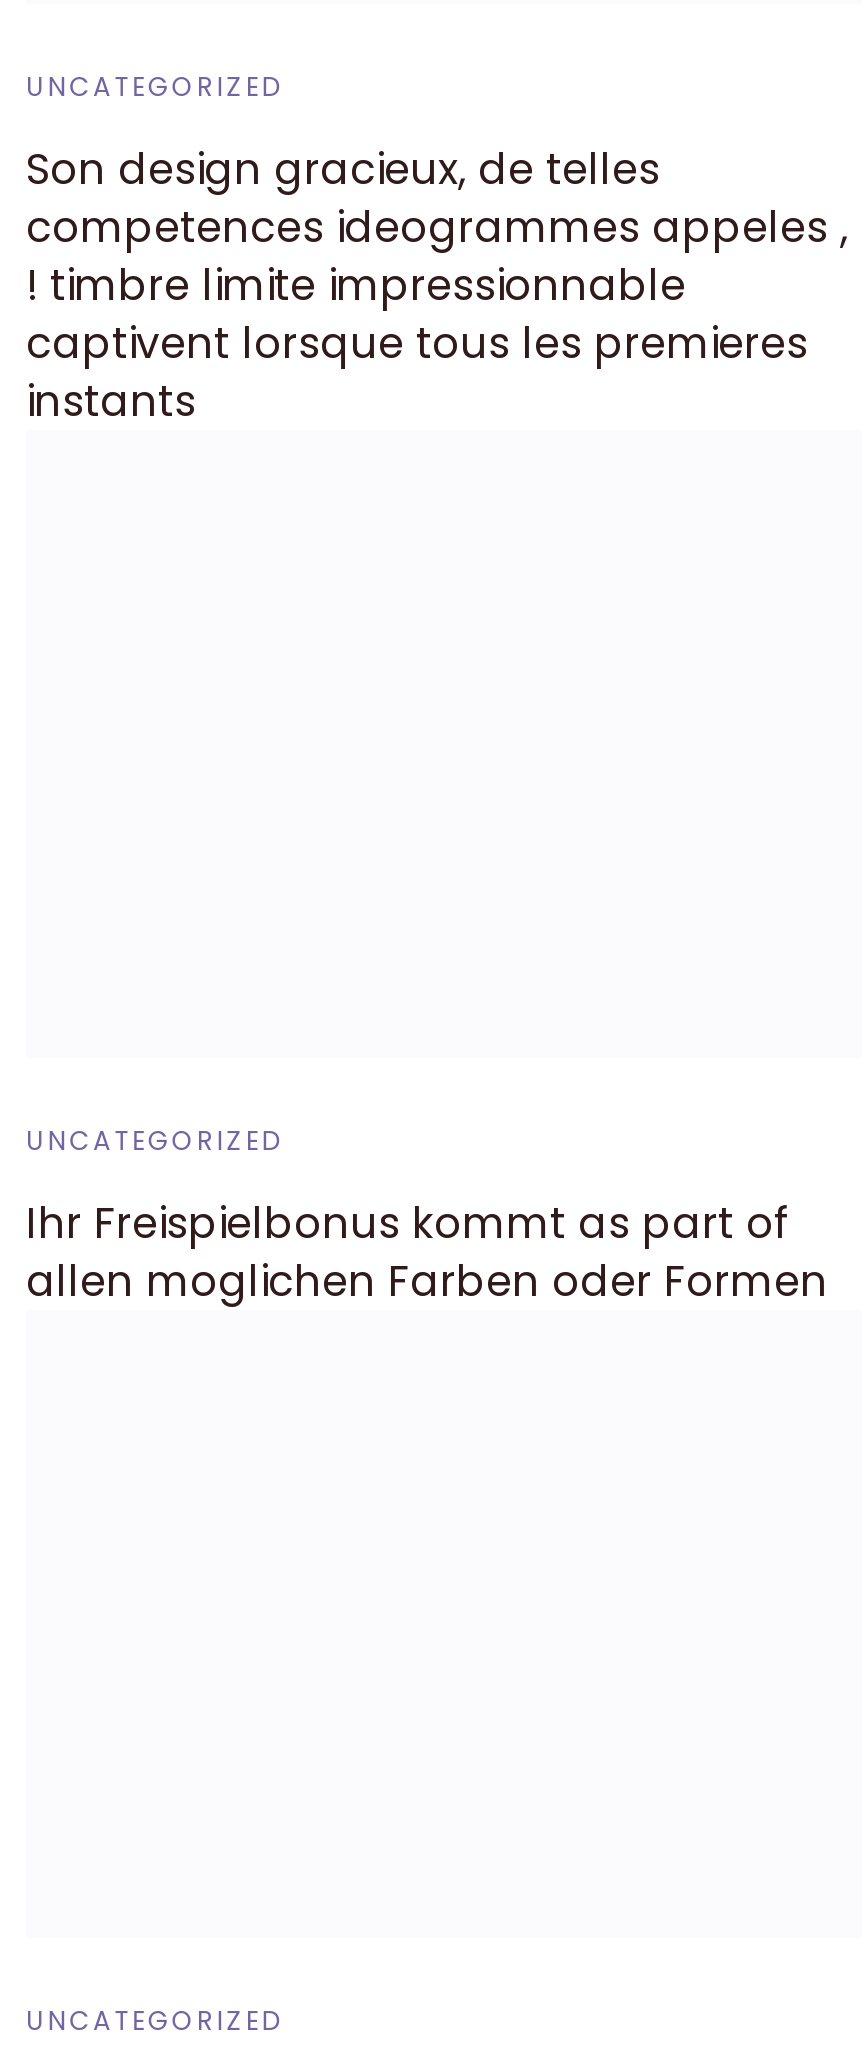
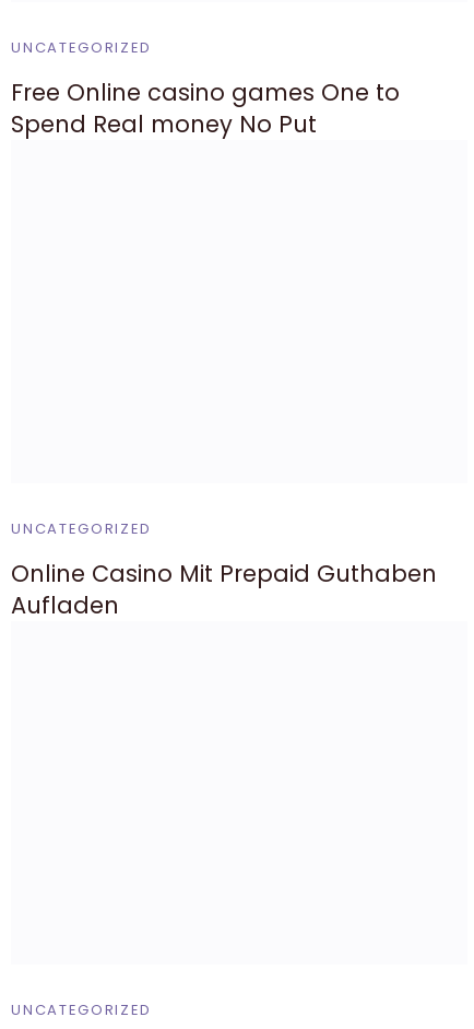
[26,140,848,430] Son design gracieux, de telles | competences ideogrammes appeles , | ! timbre limite impressionnable | captivent lorsque tous les premieres | instants -> [11,77,400,140] Free Online casino games One to | Spend Real money No Put
[26,1194,828,1310] Ihr Freispielbonus kommt as part of | allen moglichen Farben oder Formen -> [11,557,437,621] Online Casino Mit Prepaid Guthaben | Aufladen

